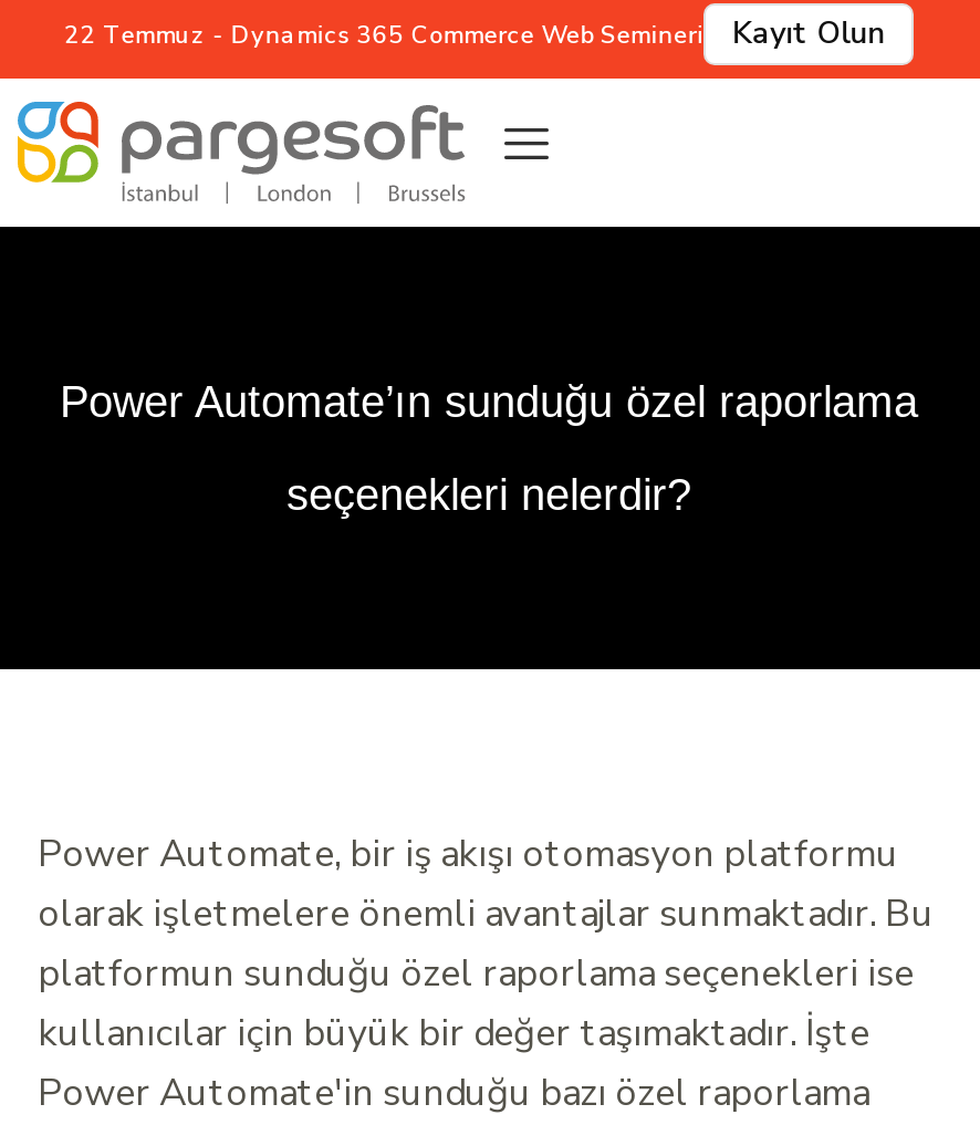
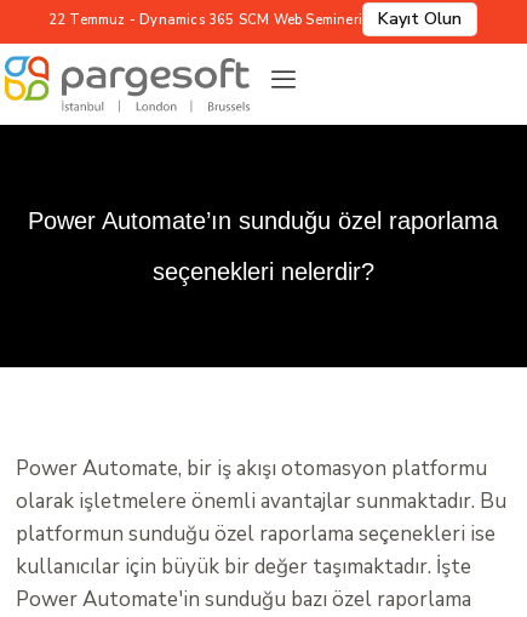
[64,18,704,51] 22 Temmuz - Dynamics 365 Commerce Web Semineri -> [48,10,362,28] 22 Temmuz - Dynamics 365 SCM Web Semineri

